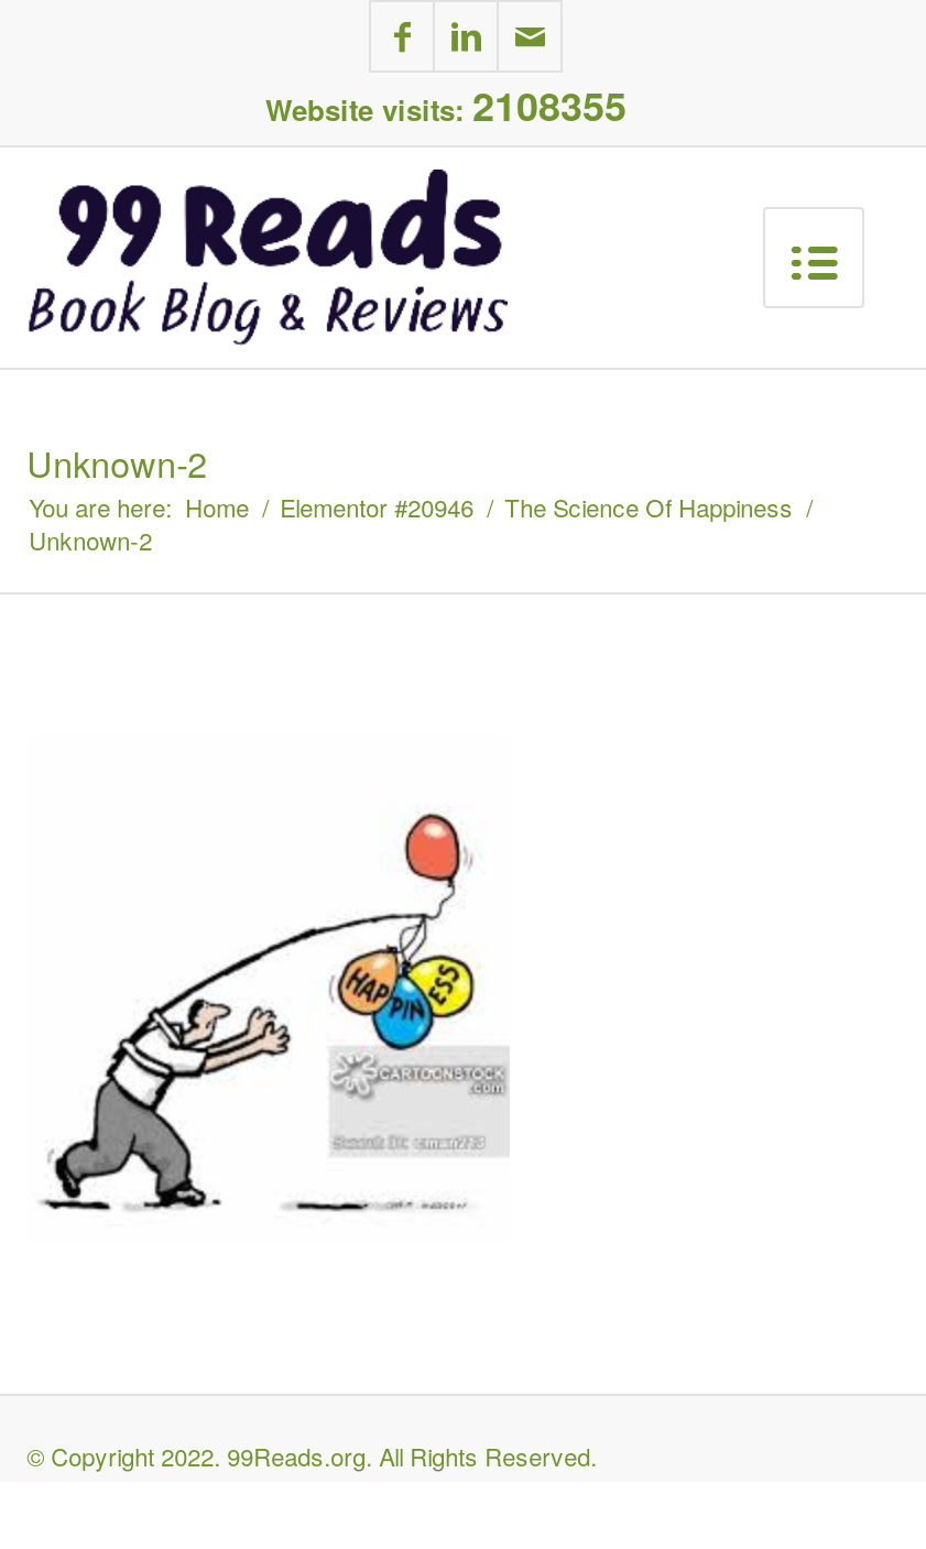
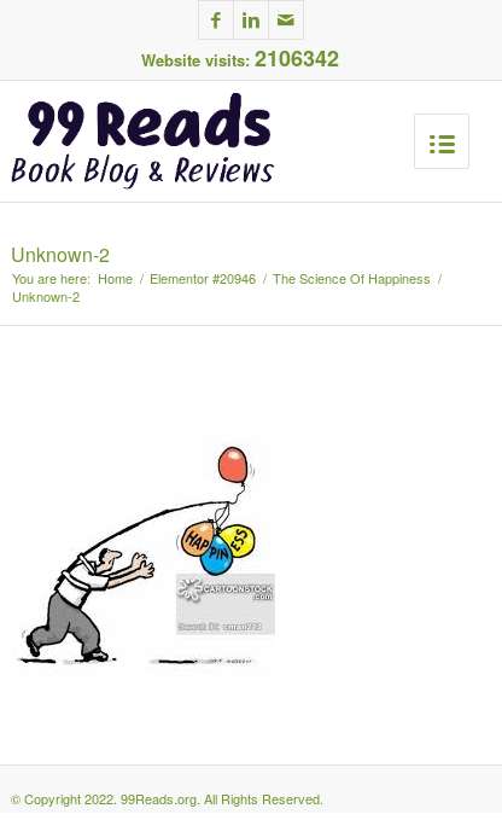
[265,77,627,134] Website visits: 2108355 -> [141,42,339,74] Website visits: 2106342

